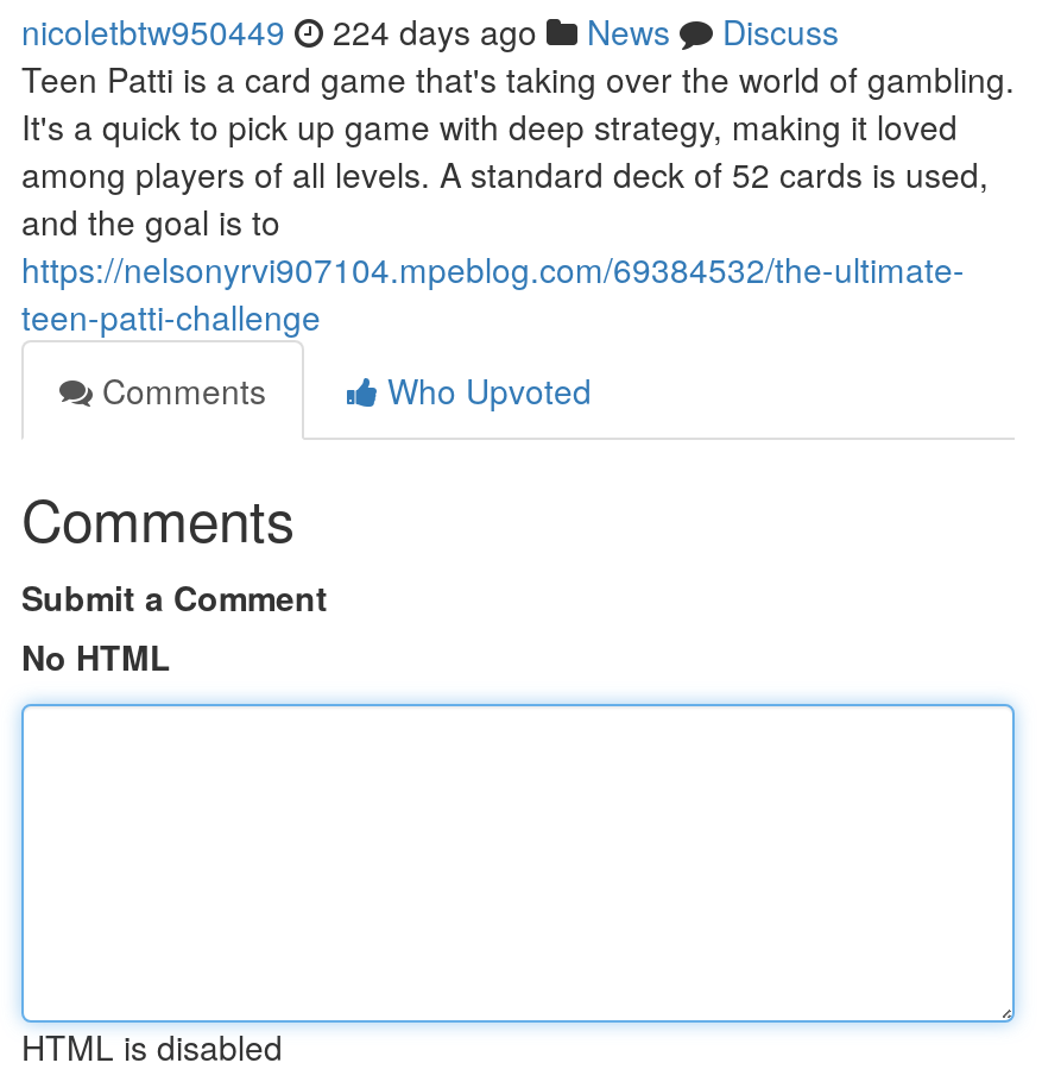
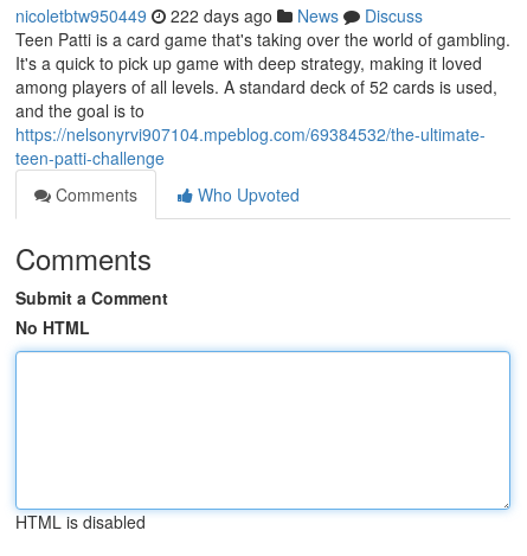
[21,7,839,55] nicoletbtw950449 224 days ago News Discuss -> [15,4,423,27] nicoletbtw950449 222 days ago News Discuss

